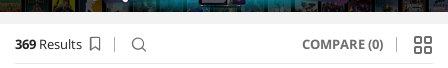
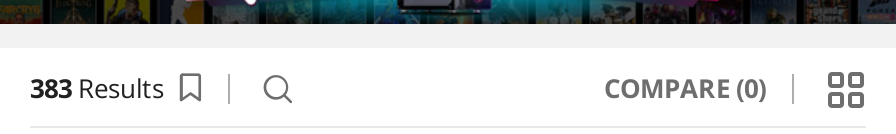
[15,34,82,52] 369 Results -> [30,69,164,105] 383 Results

